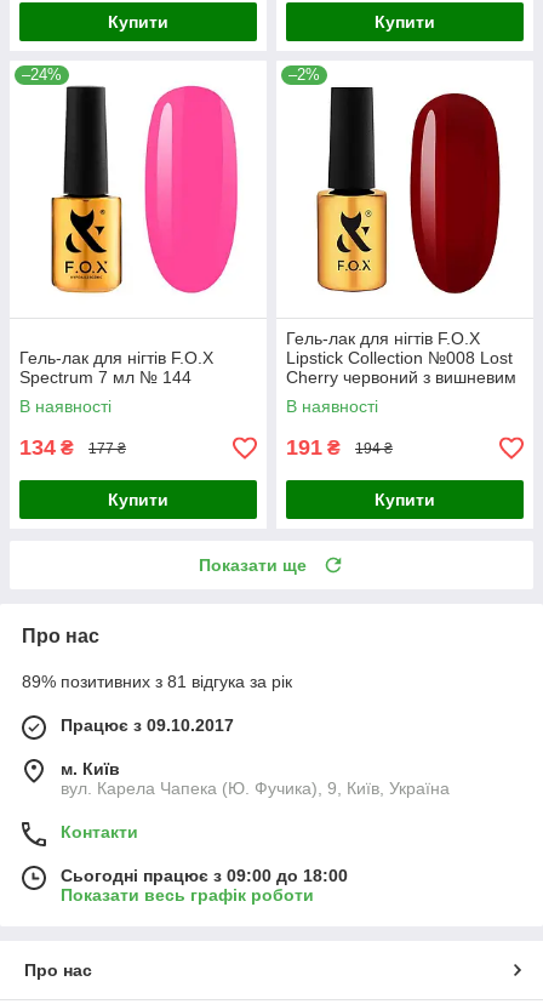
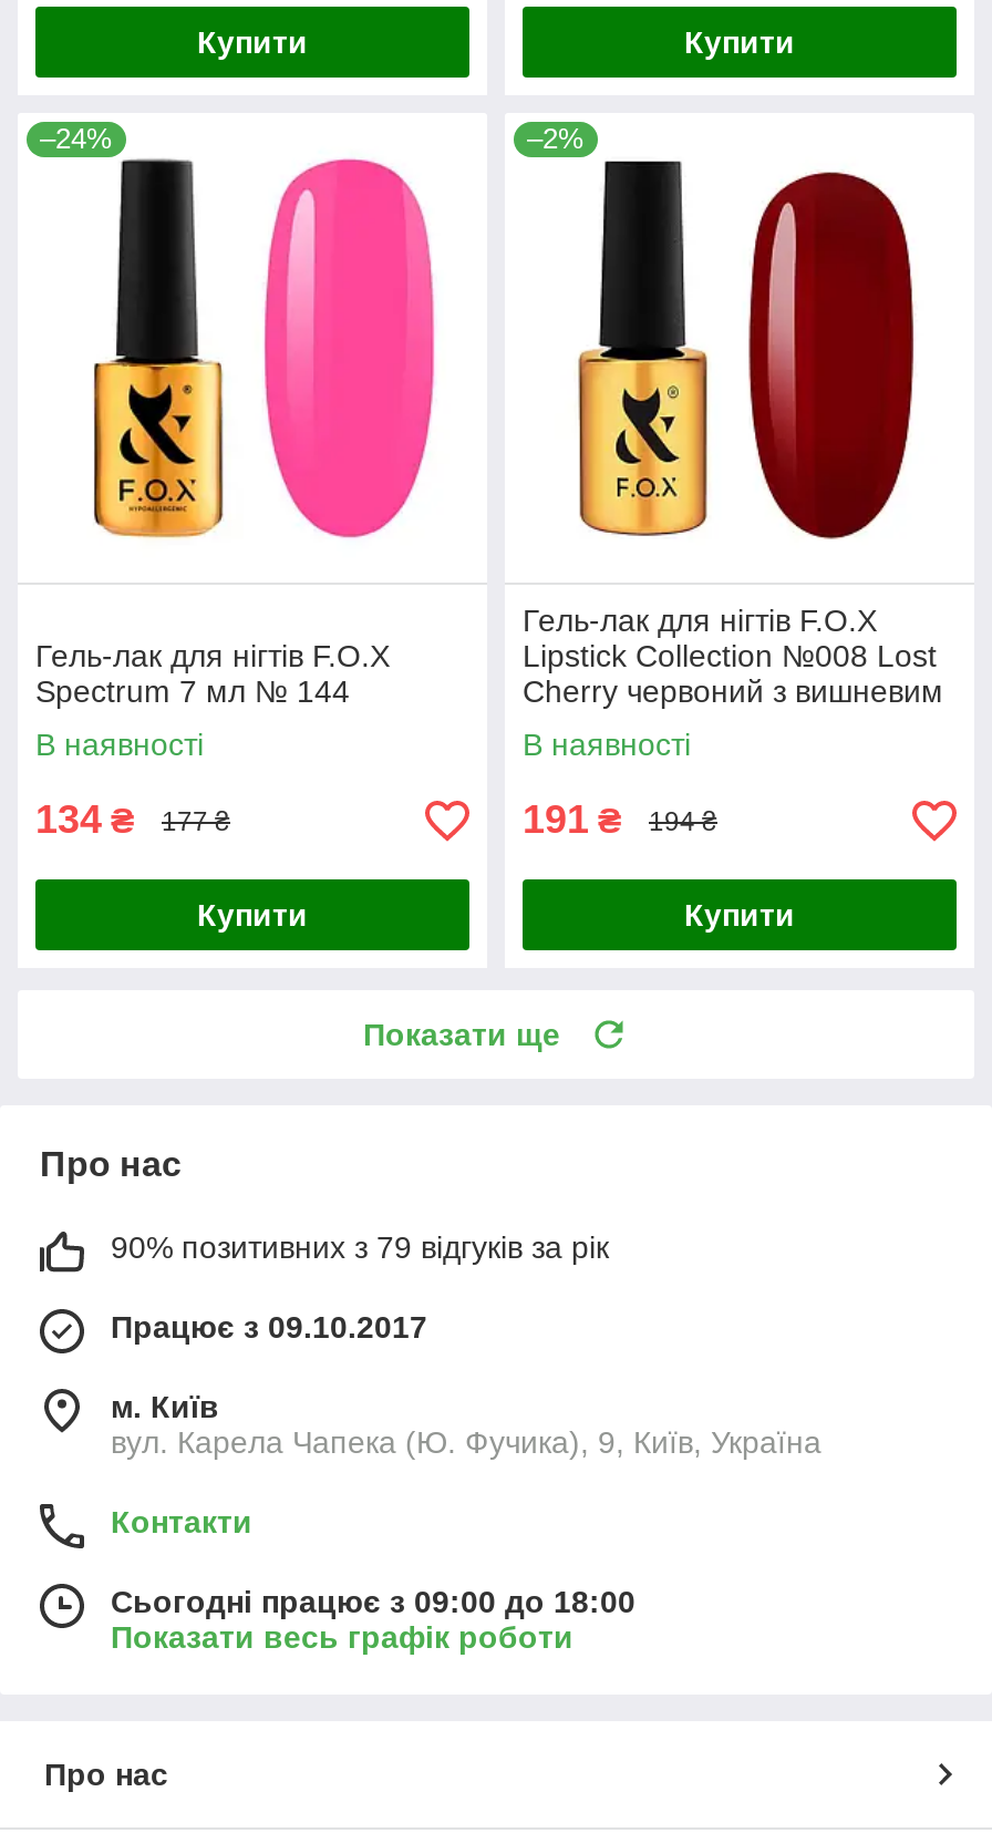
[22,672,292,692] 89% позитивних з 81 відгука за рік -> [111,1230,609,1266] 90% позитивних з 79 відгуків за рік

